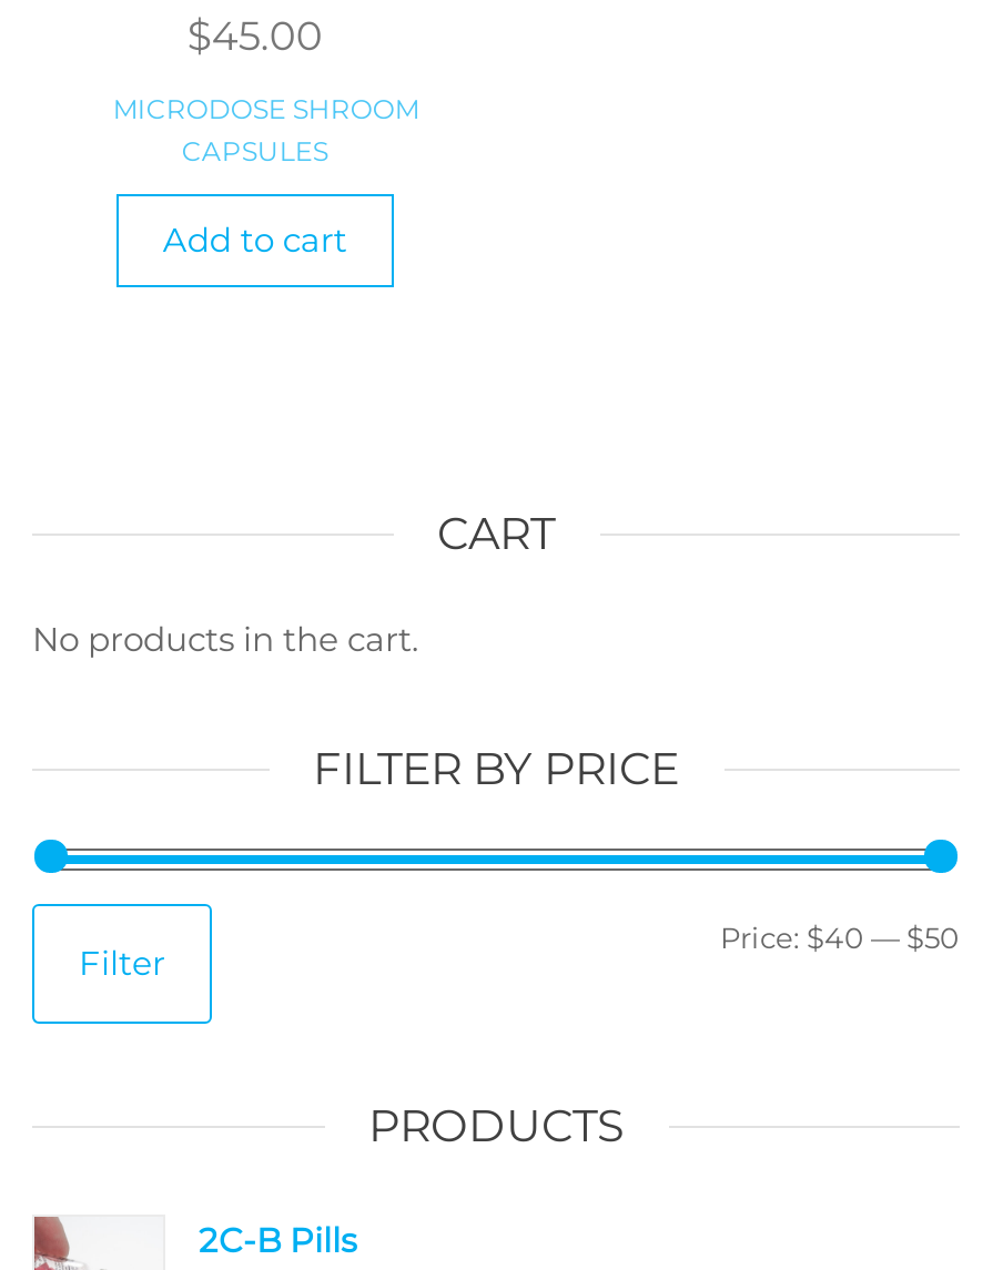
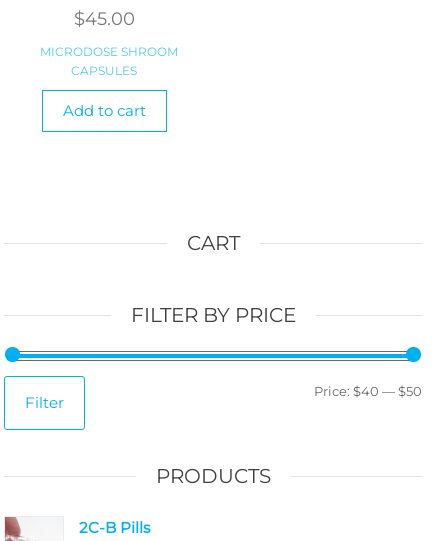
[32,617,418,660] No products in the cart. -> none

